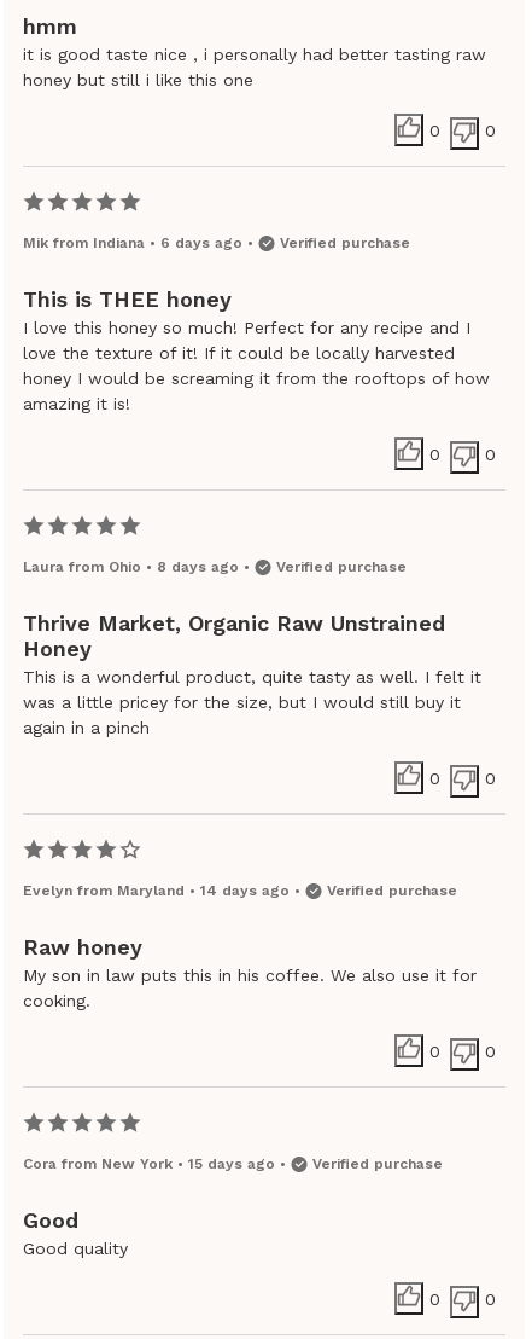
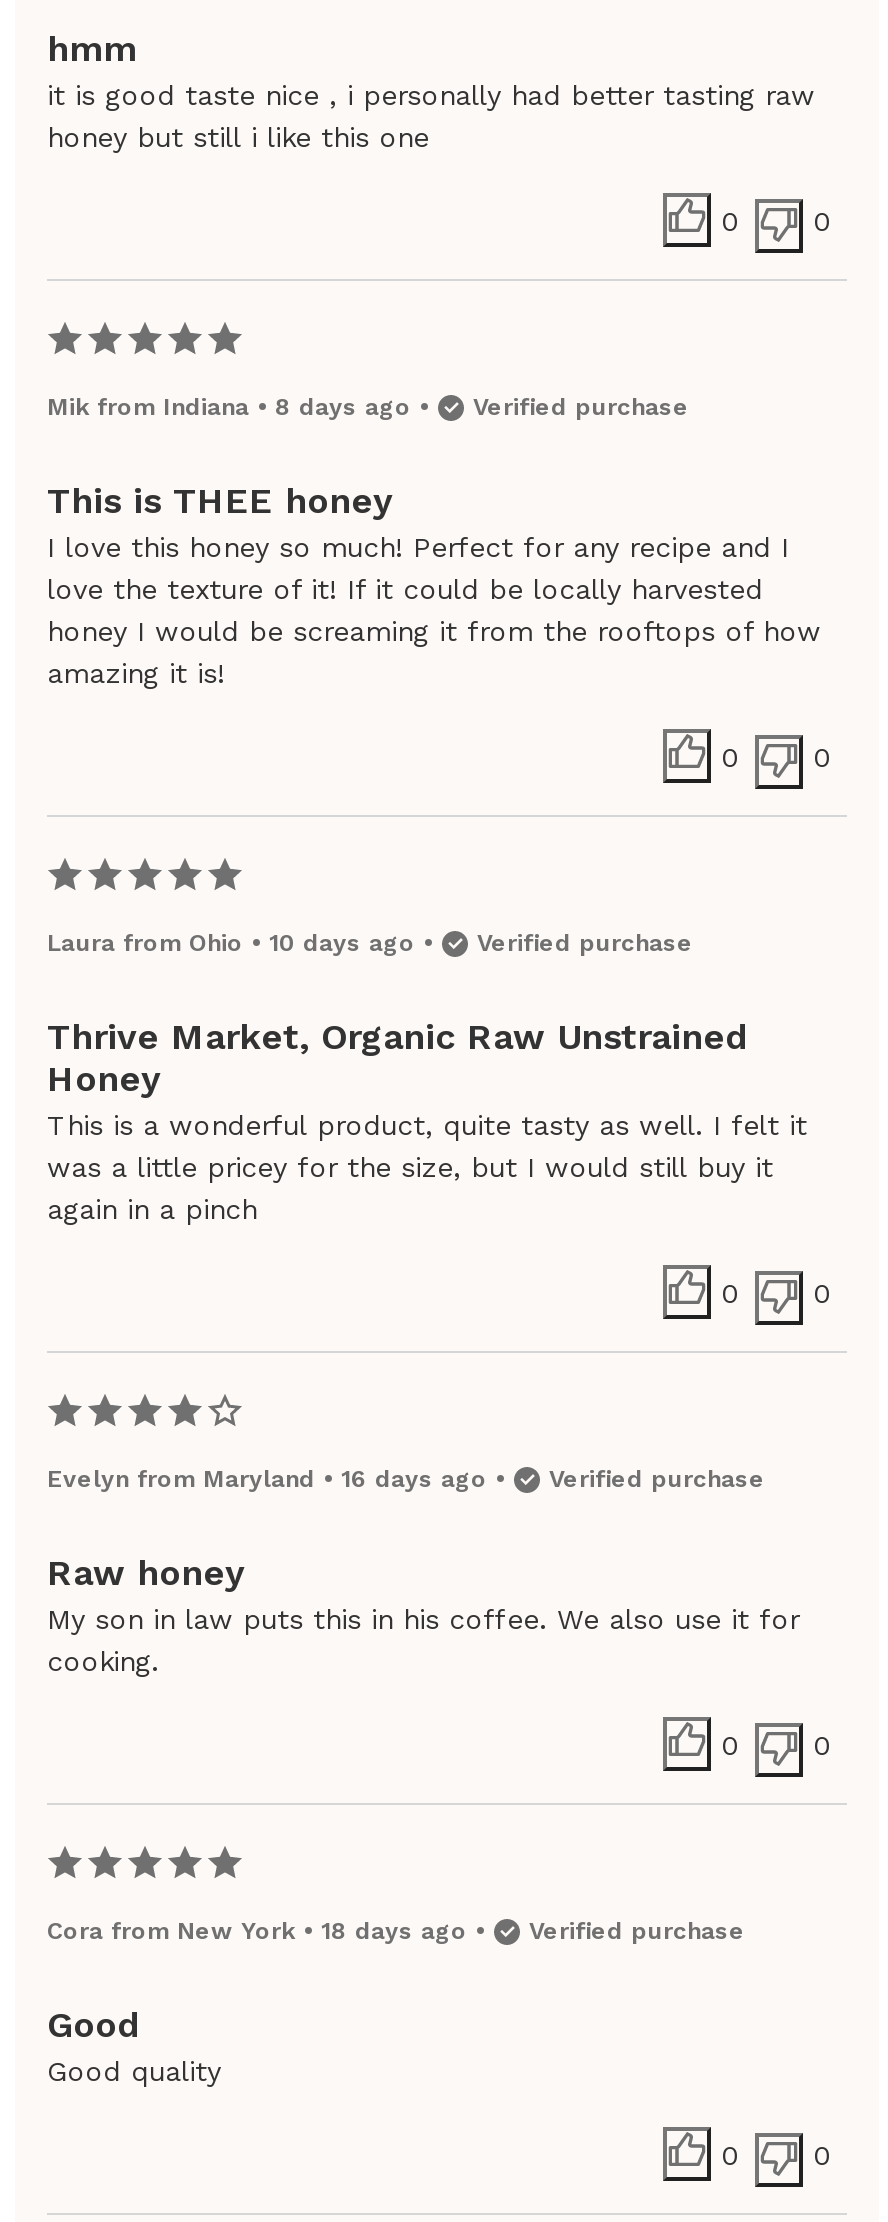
[23,235,253,252] Mik from Indiana • 6 days ago • -> [47,394,429,422] Mik from Indiana • 8 days ago •
[23,559,250,576] Laura from Ohio • 8 days ago • -> [47,930,433,958] Laura from Ohio • 10 days ago •
[23,883,300,900] Evelyn from Maryland • 14 days ago • -> [47,1466,505,1494] Evelyn from Maryland • 16 days ago •
[23,1156,286,1173] Cora from New York • 15 days ago • -> [47,1918,485,1946] Cora from New York • 18 days ago •

